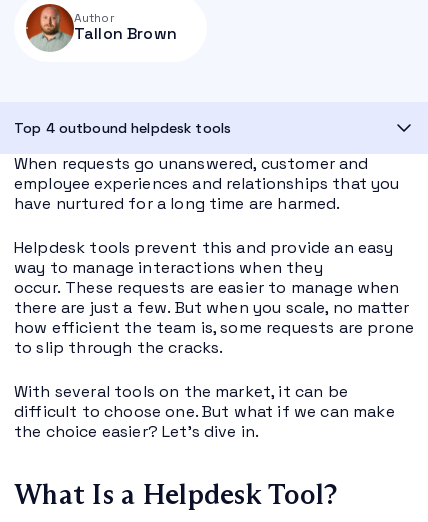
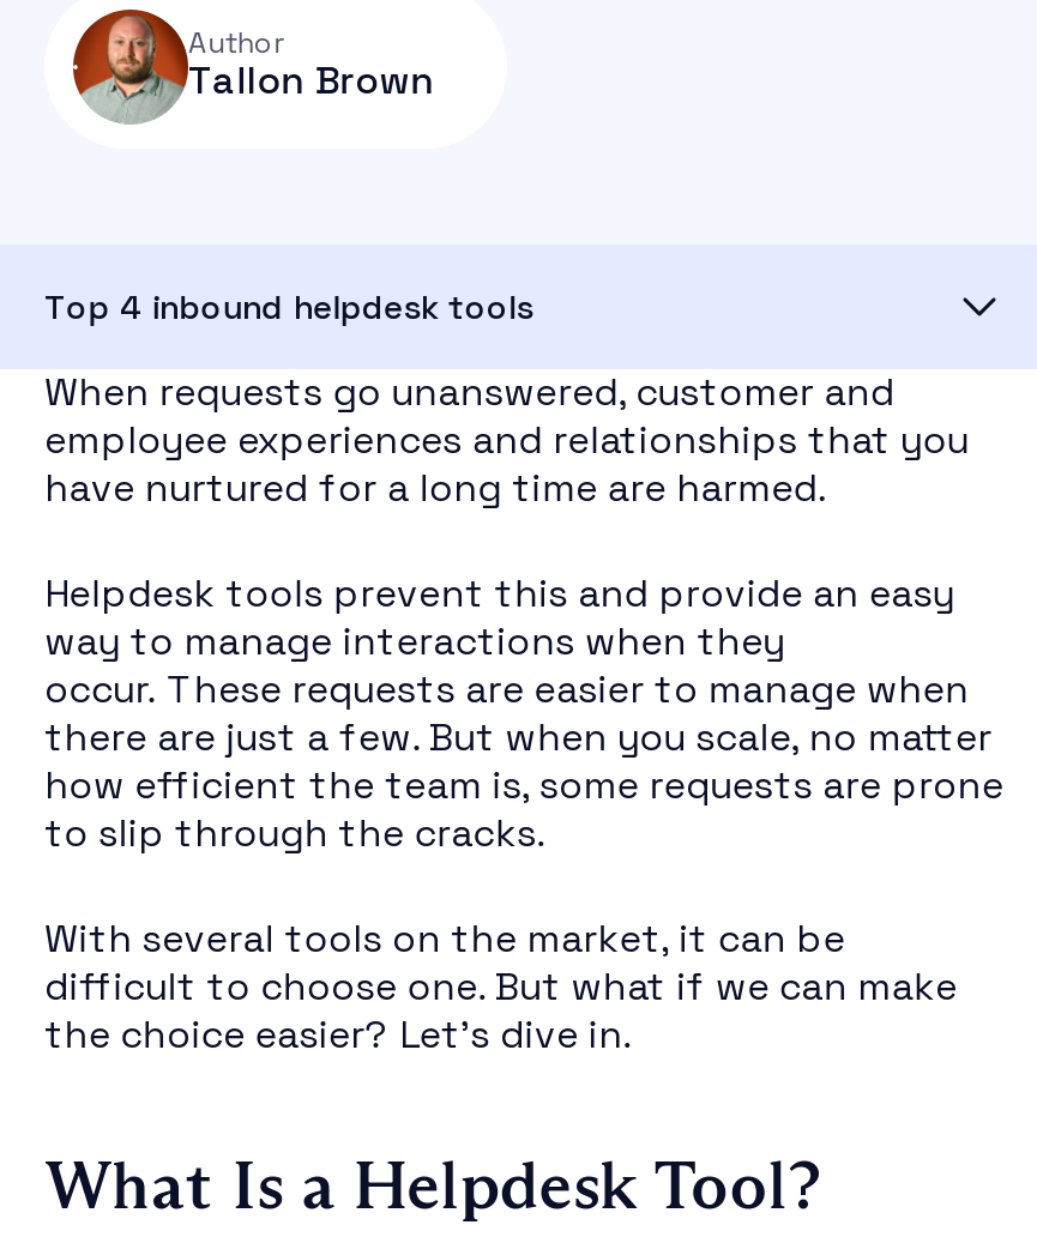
[14,119,231,137] Top 4 outbound helpdesk tools -> [44,286,533,330] Top 4 inbound helpdesk tools

